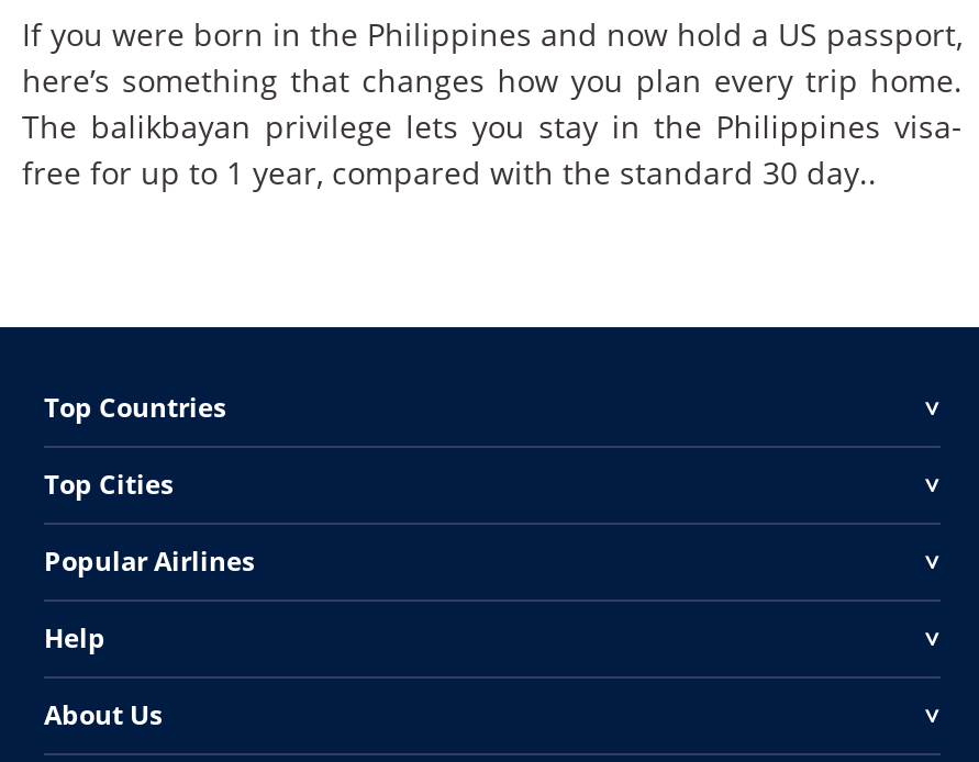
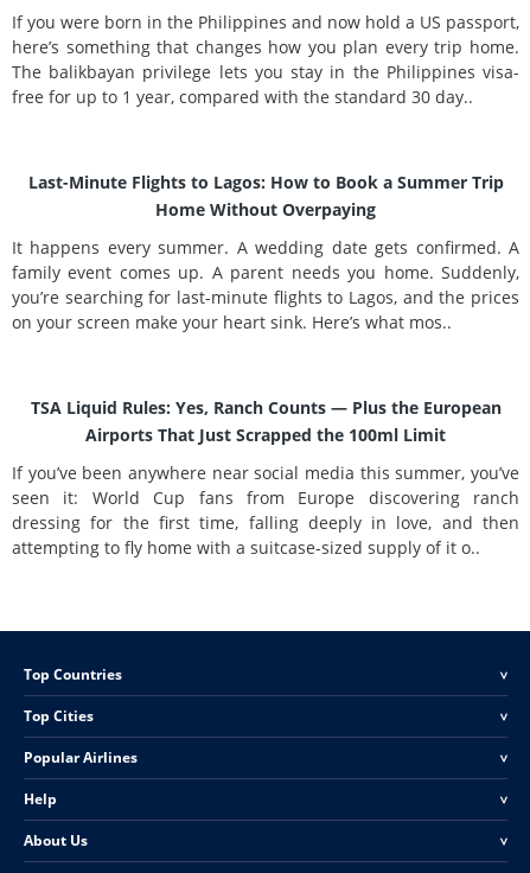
none -> [12,171,519,334] Last-Minute Flights to Lagos: How to Book a Summer Trip | Home Without Overpaying | It happens every summer. A wedding date gets confirmed. A | family event comes up. A parent needs you home. Suddenly, | you’re searching for last-minute flights to Lagos, and the prices | on your screen make your heart sink. Here’s what mos..
none -> [12,397,519,559] TSA Liquid Rules: Yes, Ranch Counts — Plus the European | Airports That Just Scrapped the 100ml Limit | If you’ve been anywhere near social media this summer, you’ve | seen it: World Cup fans from Europe discovering ranch | dressing for the first time, falling deeply in love, and then | attempting to fly home with a suitcase-sized supply of it o..

